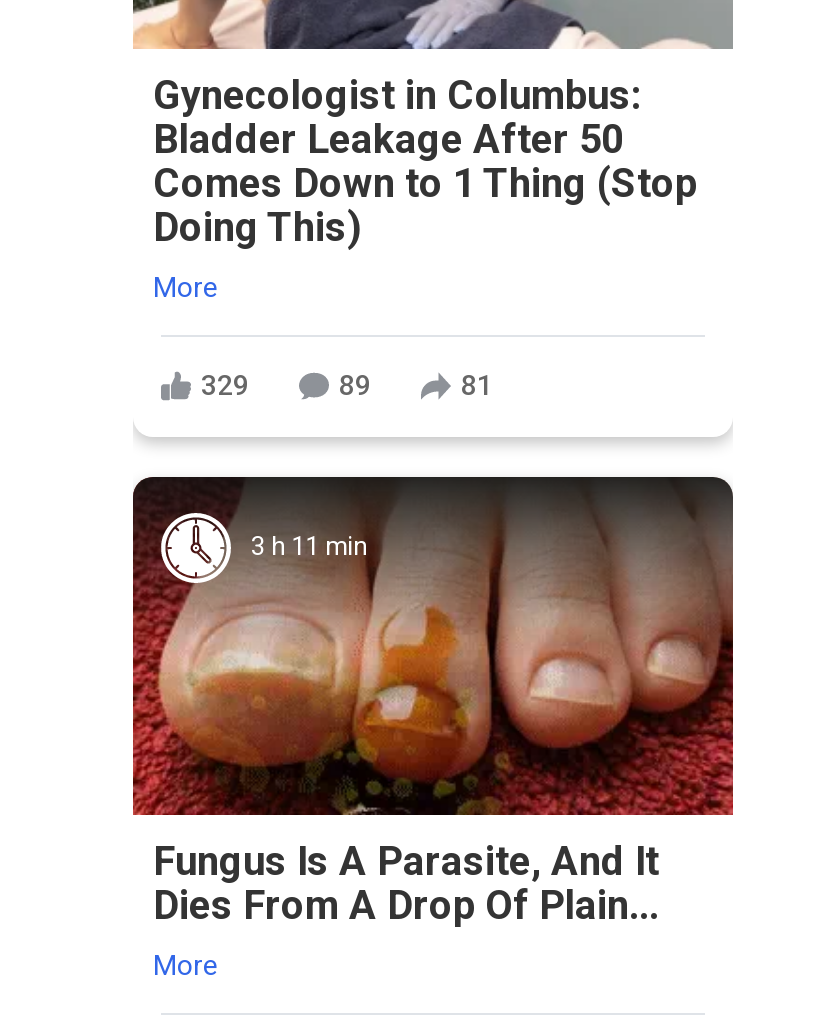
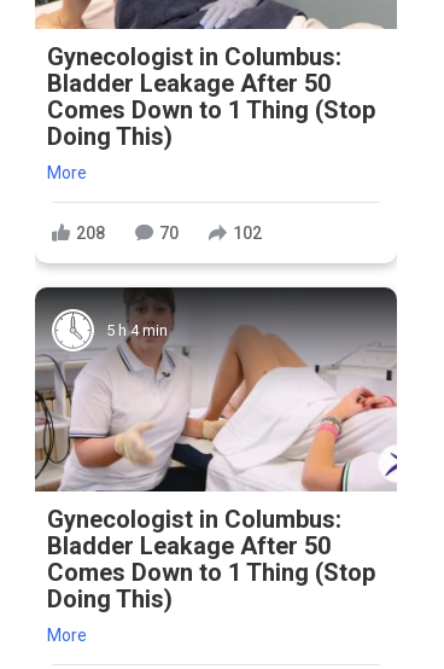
[201,370,493,402] 329 | 89 | 81 -> [76,223,262,242] 208 | 70 | 102
[131,476,735,818] [image] | 3 h 11 min -> [34,286,398,493] [image] | 5 h 4 min
[153,836,659,928] Fungus Is A Parasite, And It | Dies From A Drop Of Plain... -> [47,505,375,613] Gynecologist in Columbus: | Bladder Leakage After 50 | Comes Down to 1 Thing (Stop | Doing This)

